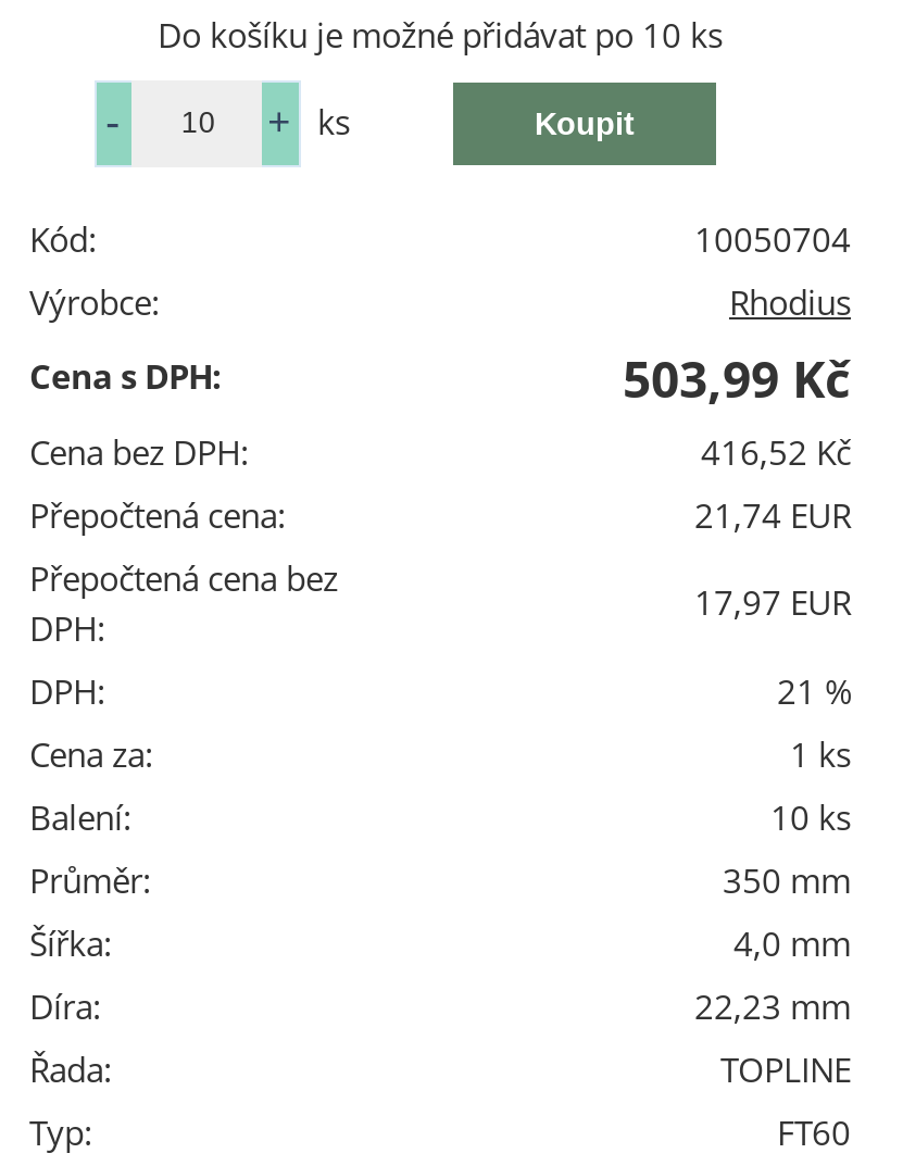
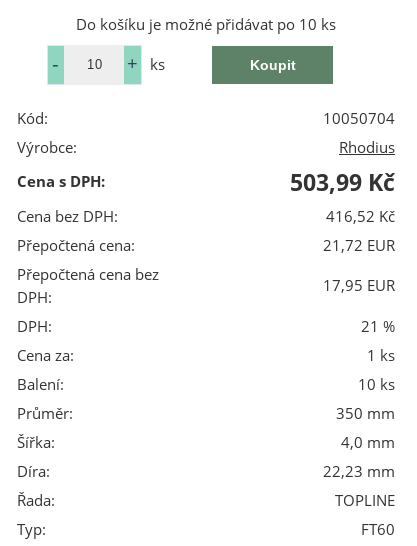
[694,493,851,539] 21,74 EUR -> [323,235,395,256] 21,72 EUR
[694,580,851,625] 17,97 EUR -> [323,275,395,296] 17,95 EUR

